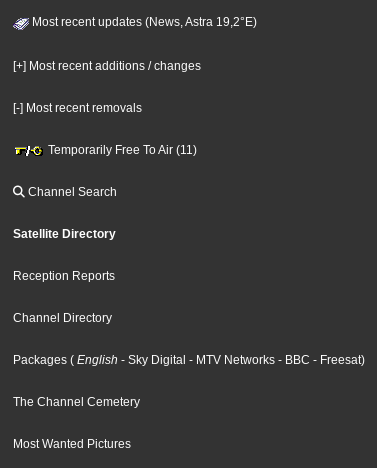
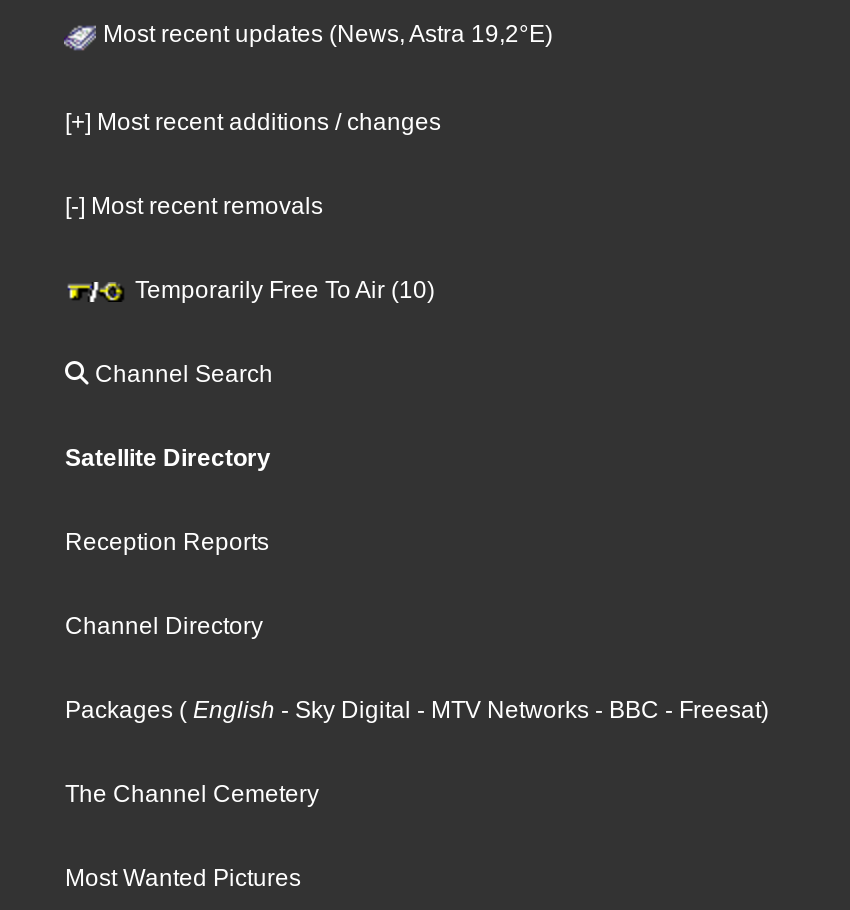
[45,143,197,157] Temporarily Free To Air (11) -> [129,275,435,303] Temporarily Free To Air (10)

